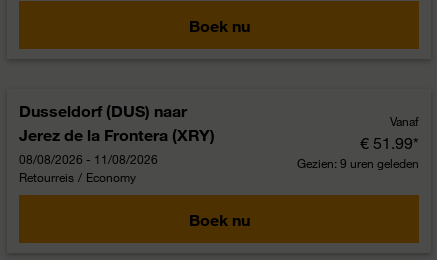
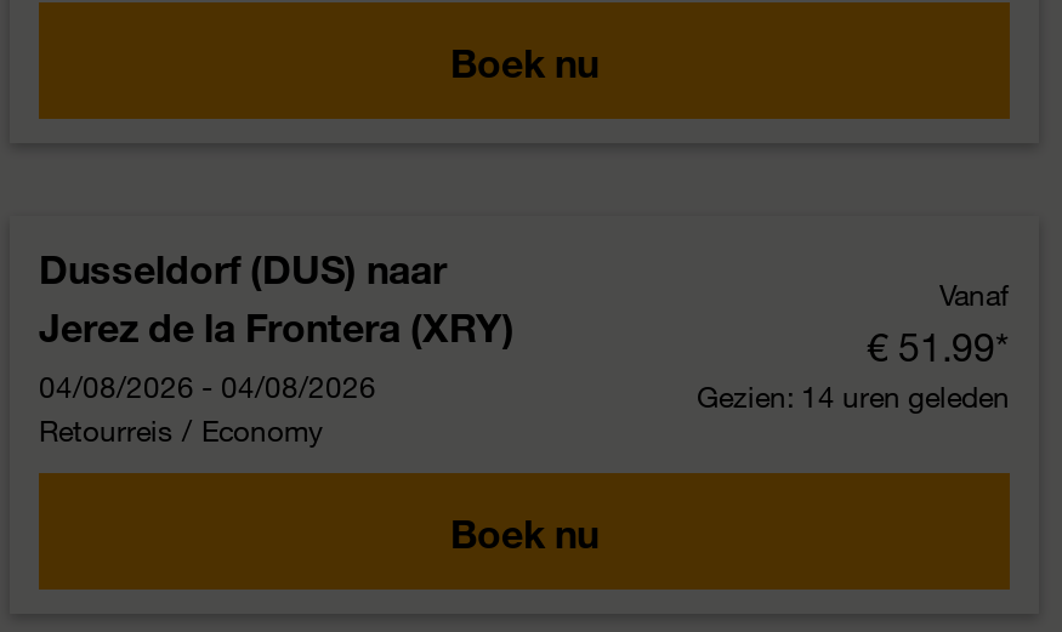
[19,152,158,167] 08/08/2026 - 11/08/2026 -> [39,369,376,405] 04/08/2026 - 04/08/2026
[297,156,419,171] Gezien: 9 uren geleden -> [697,378,1010,415] Gezien: 14 uren geleden

